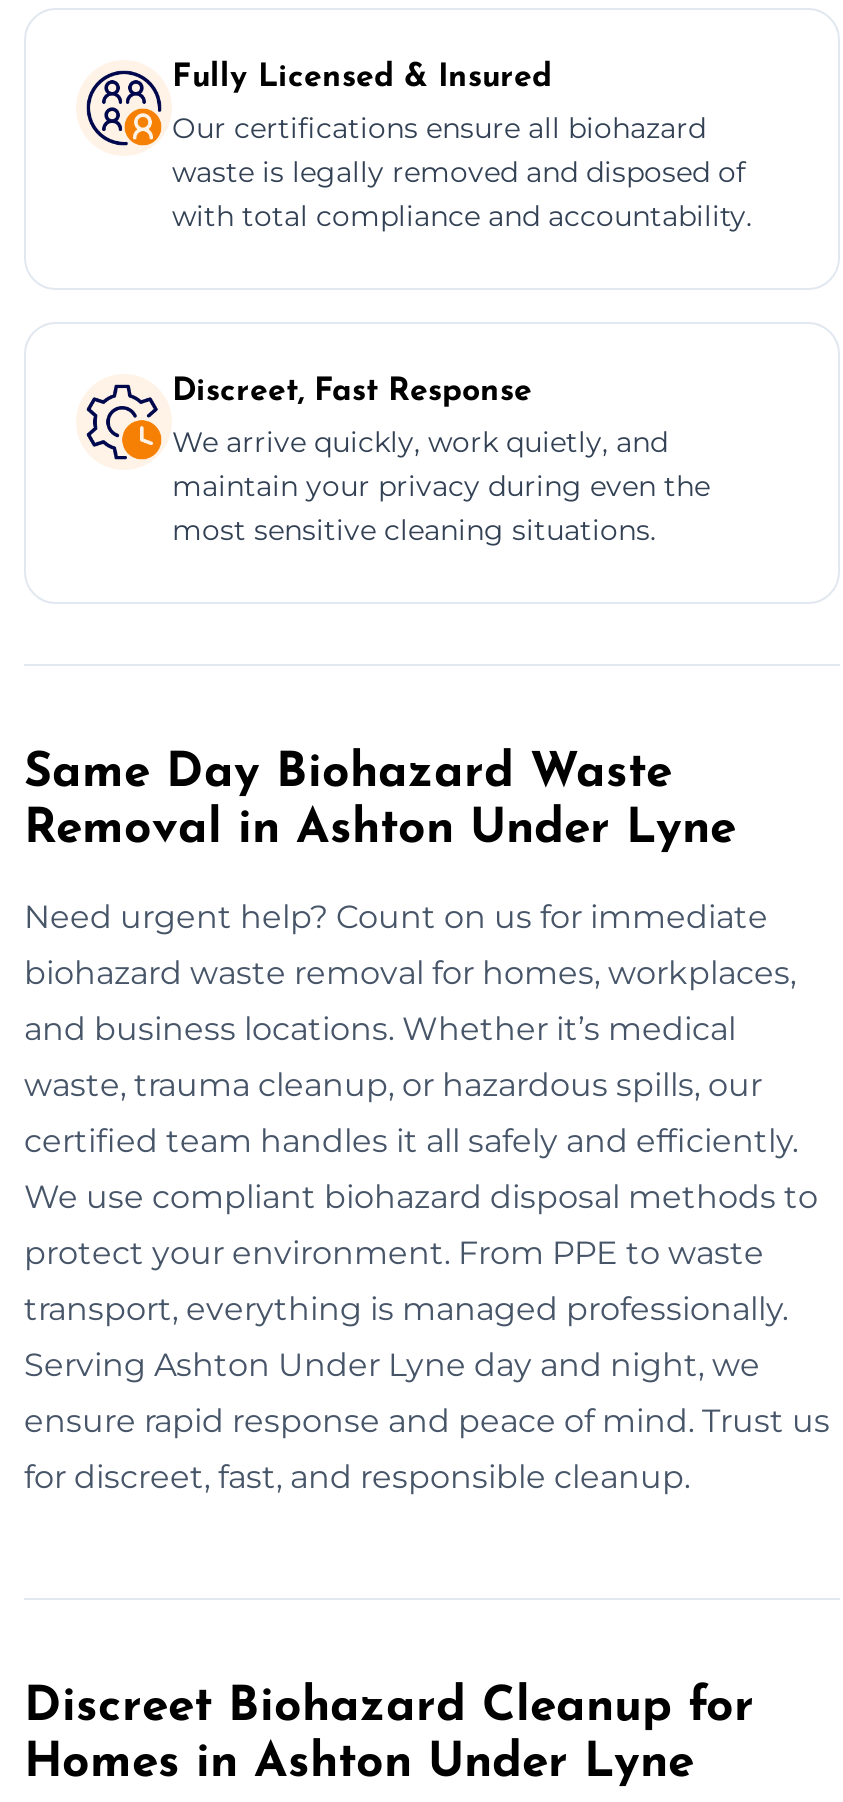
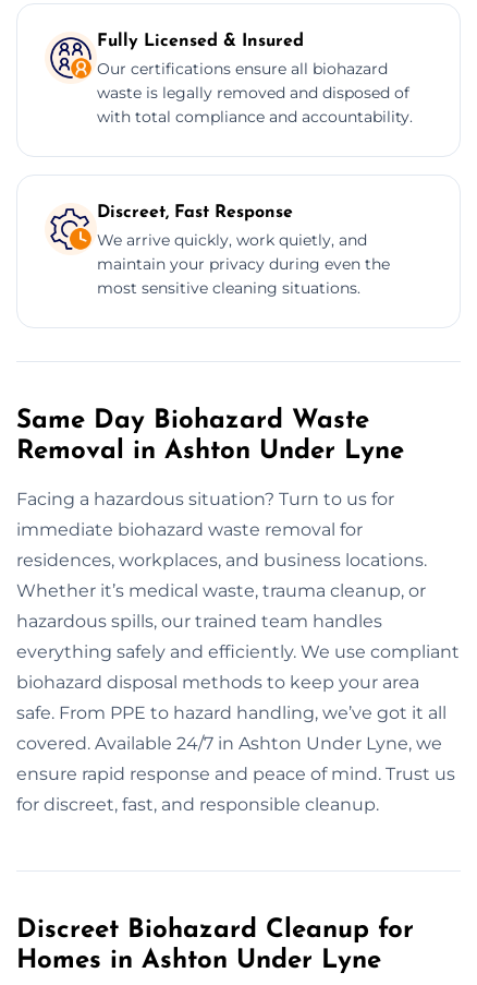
[24,897,768,935] Need urgent help? Count on us for immediate -> [16,488,394,509] Facing a hazardous situation? Turn to us for
[24,953,796,991] biohazard waste removal for homes, workplaces, -> [16,519,363,540] immediate biohazard waste removal for
[24,1009,736,1047] and business locations. Whether it’s medical -> [16,549,427,570] residences, workplaces, and business locations.
[24,1065,762,1103] waste, trauma cleanup, or hazardous spills, our -> [16,580,426,601] Whether it’s medical waste, trauma cleanup, or
[24,1121,798,1159] certified team handles it all safely and efficiently. -> [16,611,382,631] hazardous spills, our trained team handles
[24,1177,818,1215] We use compliant biohazard disposal methods to -> [16,641,460,662] everything safely and efficiently. We use compliant
[24,1233,764,1271] protect your environment. From PPE to waste -> [16,672,419,692] biohazard disposal methods to keep your area
[24,1289,788,1327] transport, everything is managed professionally. -> [16,702,447,723] safe. From PPE to hazard handling, we’ve got it all
[24,1345,760,1383] Serving Ashton Under Lyne day and night, we -> [16,733,442,753] covered. Available 24/7 in Ashton Under Lyne, we

